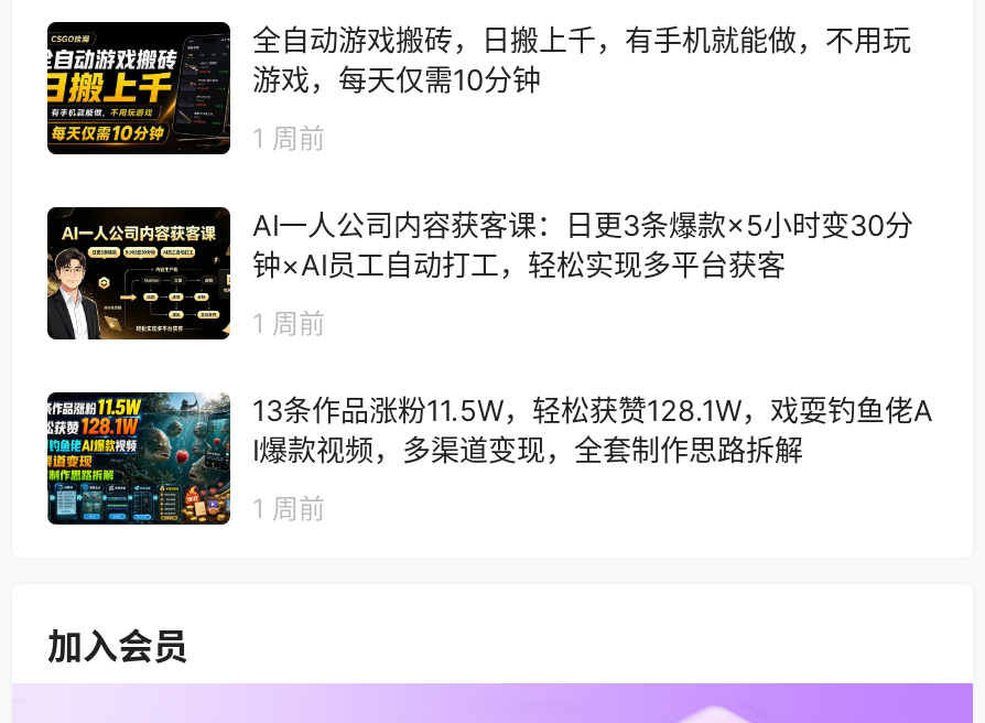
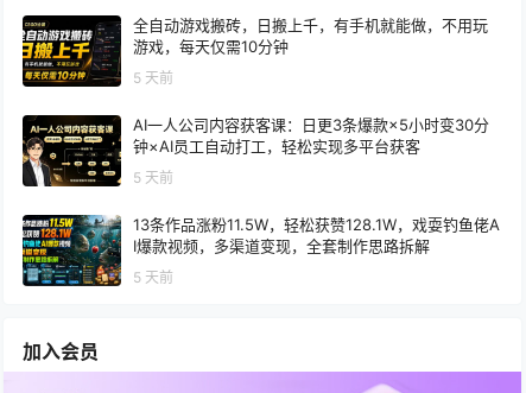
[252,121,325,154] 1 周前 -> [133,69,173,86] 5 天前
[252,306,325,339] 1 周前 -> [133,168,173,186] 5 天前
[252,491,325,524] 1 周前 -> [133,268,173,286] 5 天前

